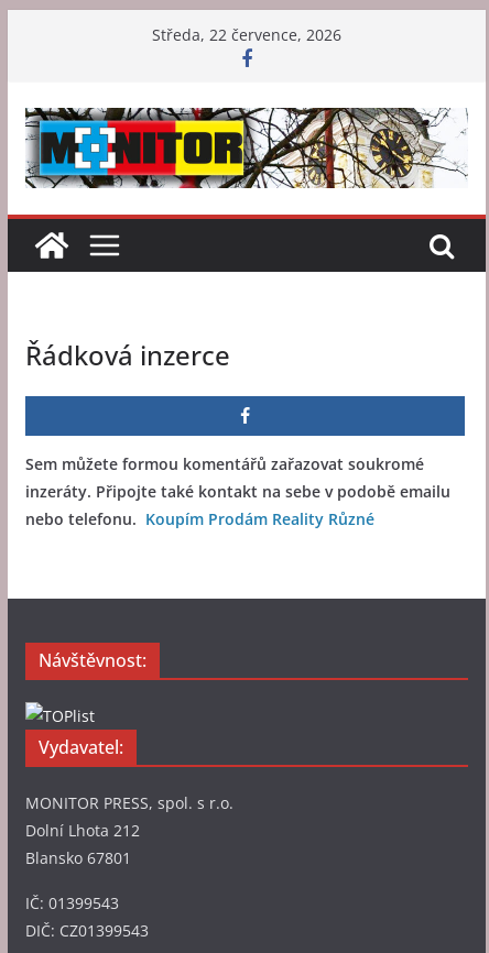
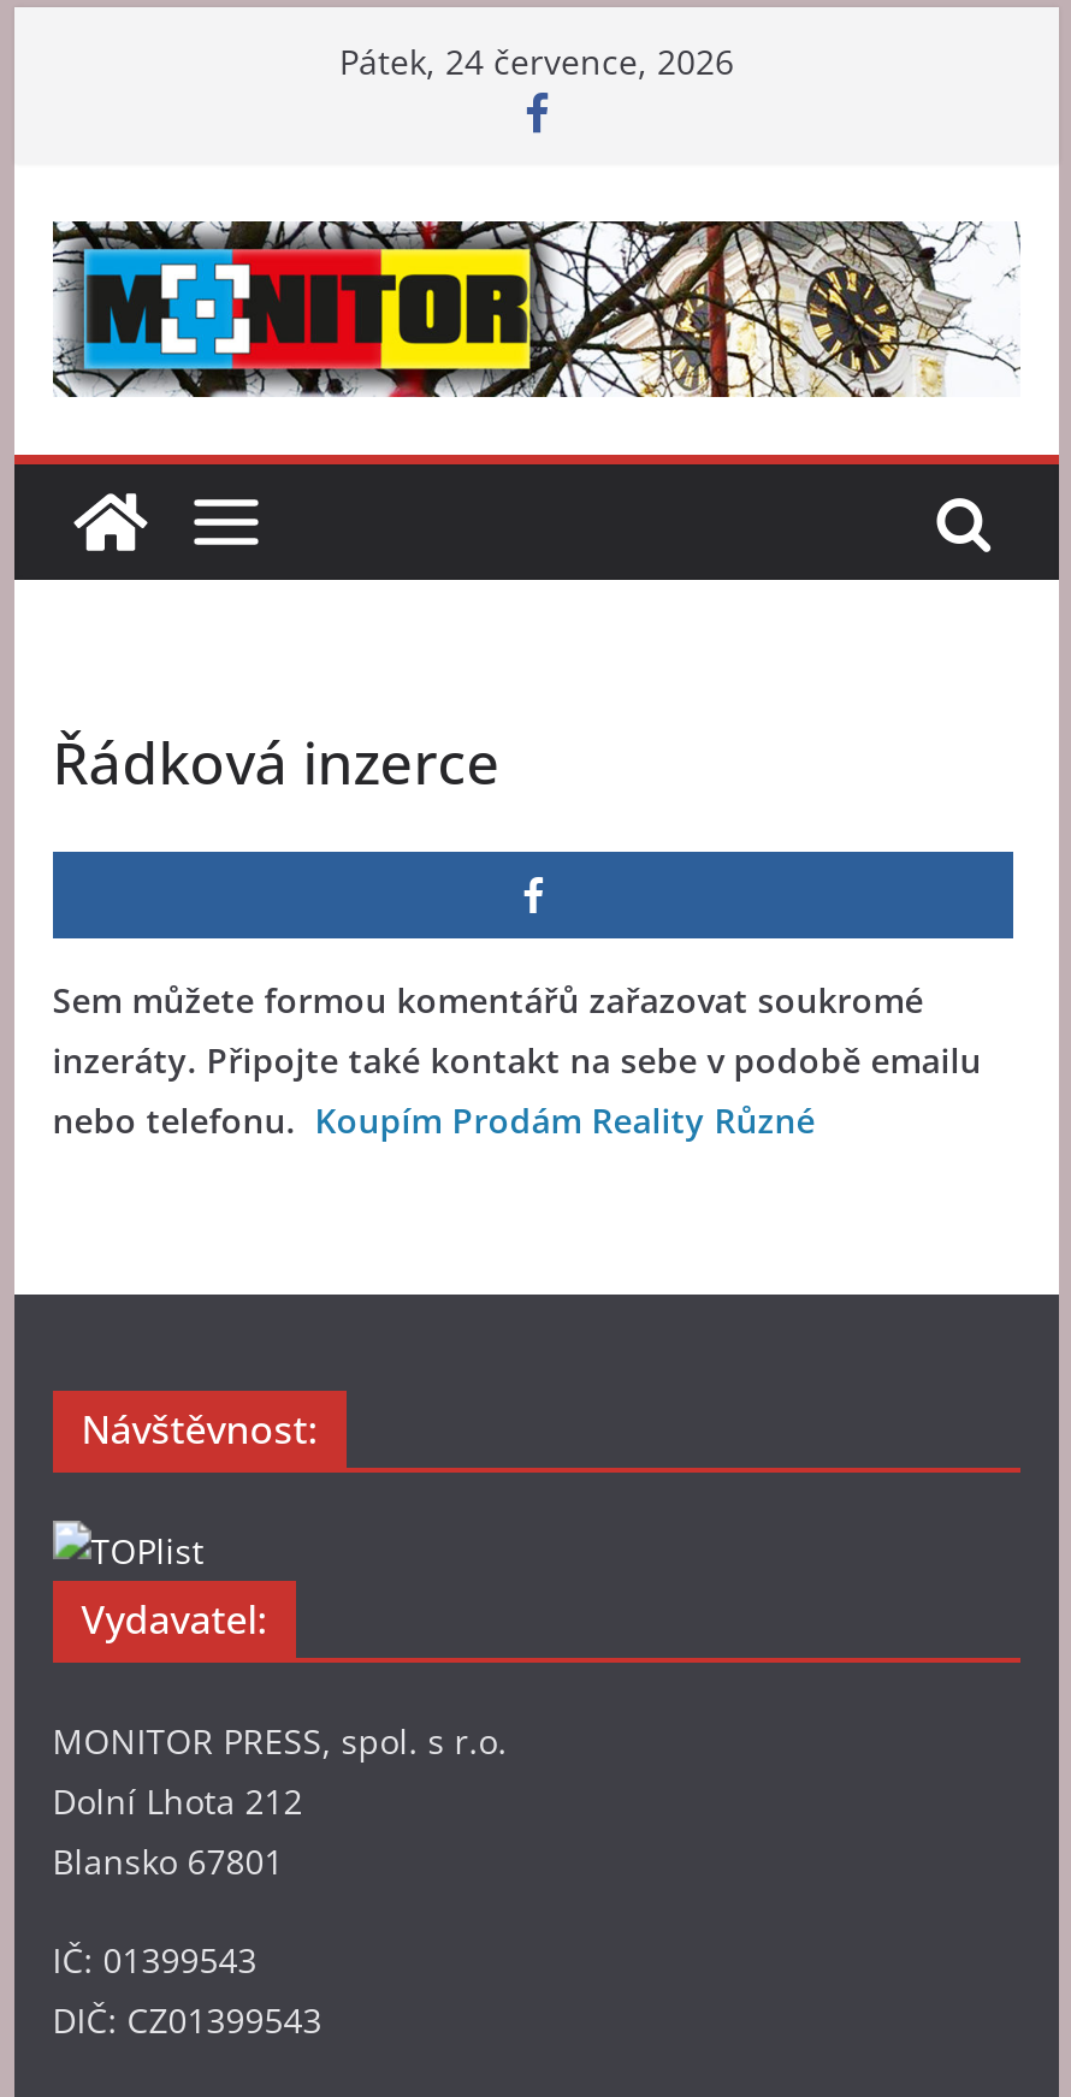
[152,24,341,45] Středa, 22 července, 2026 -> [339,38,734,84] Pátek, 24 července, 2026

